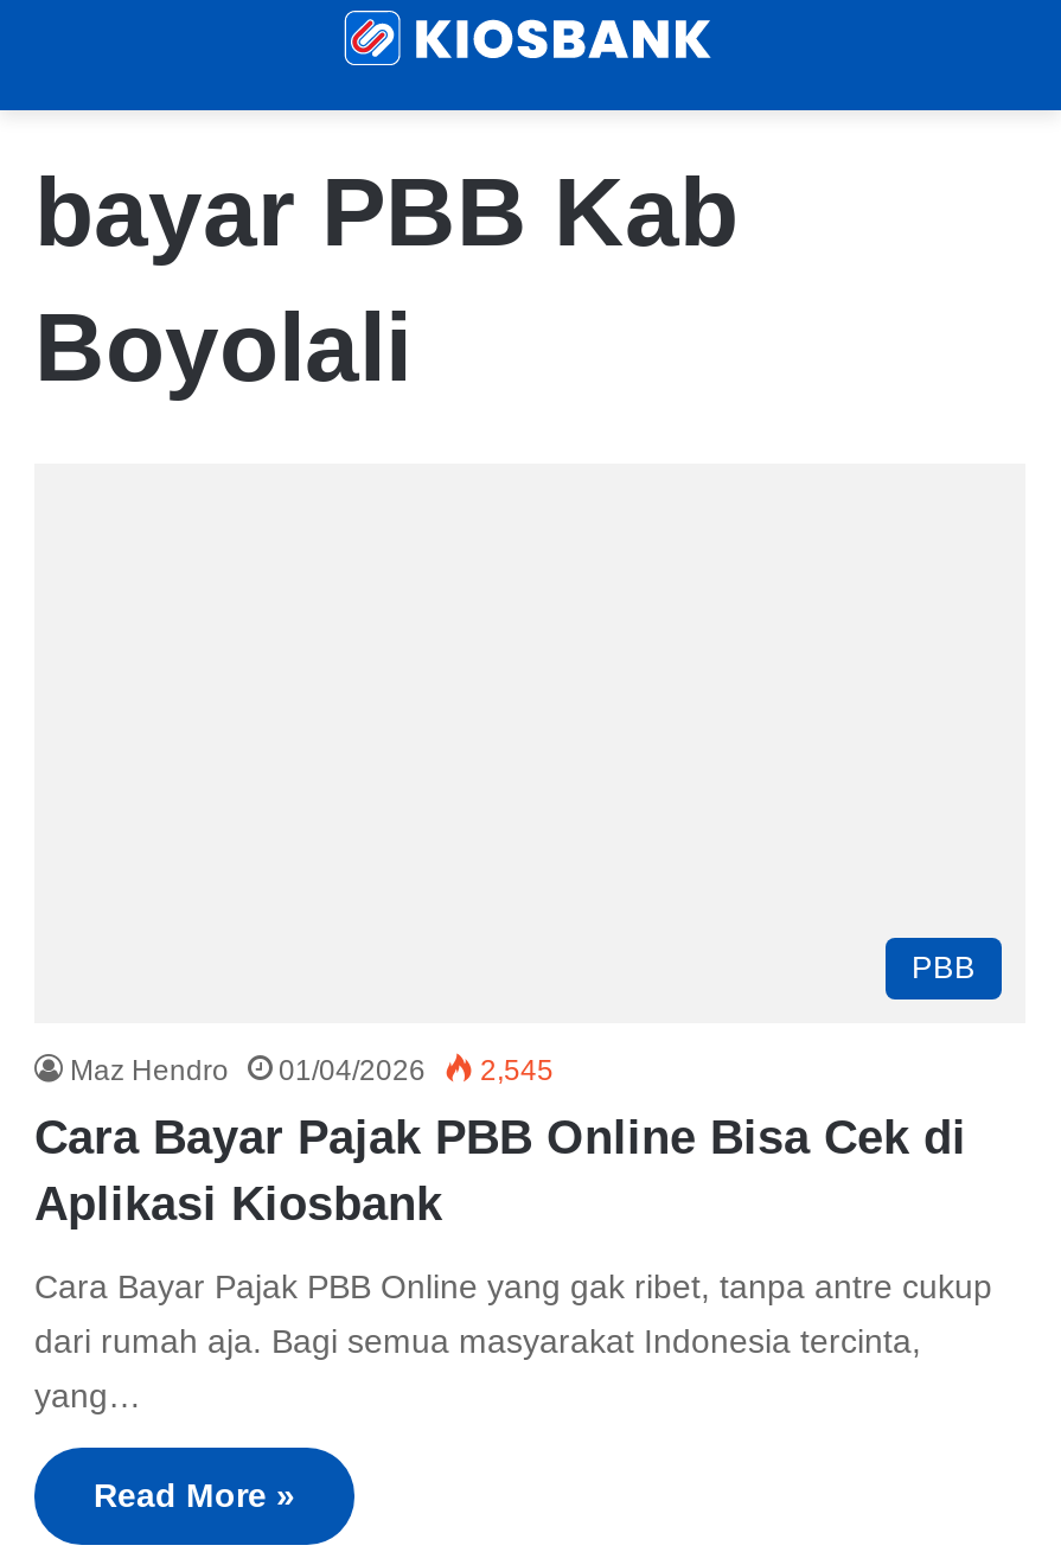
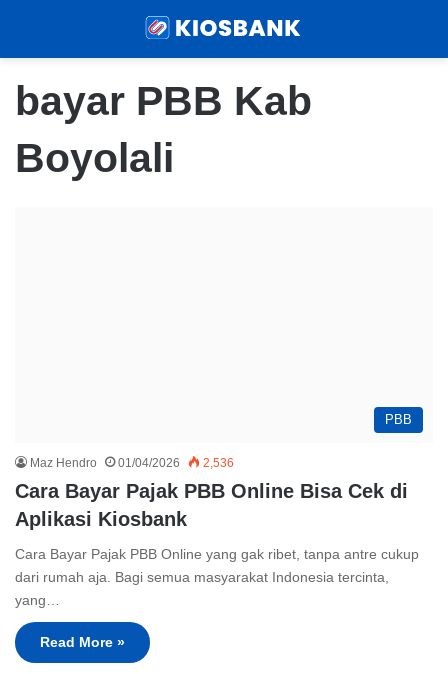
[70,1054,554,1087] Maz Hendro 01/04/2026 2,545 -> [30,456,234,470] Maz Hendro 01/04/2026 2,536

